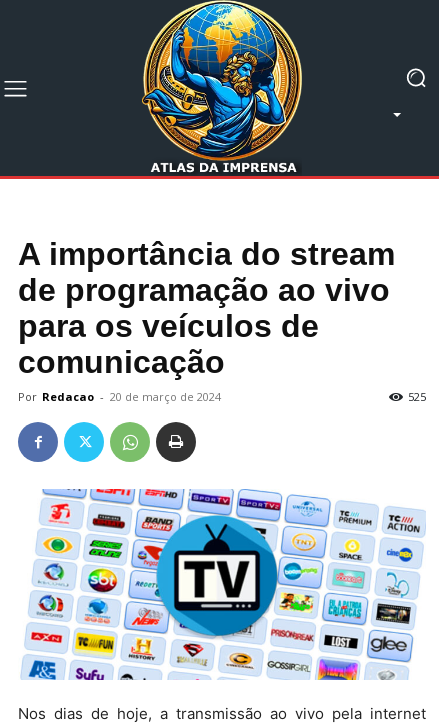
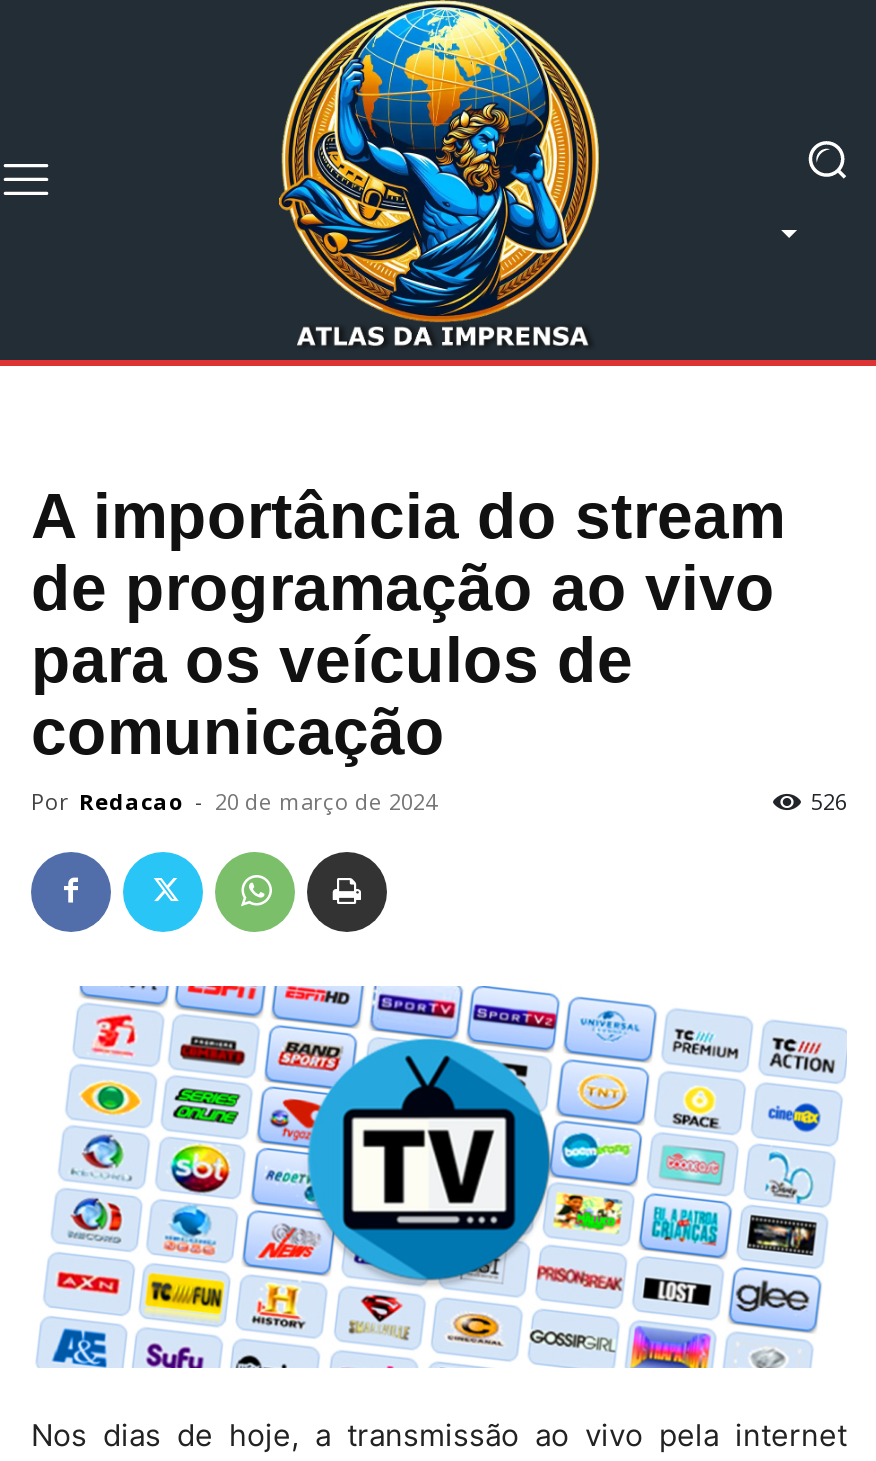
[408,389,426,404] 525 -> [811,785,847,815] 526

